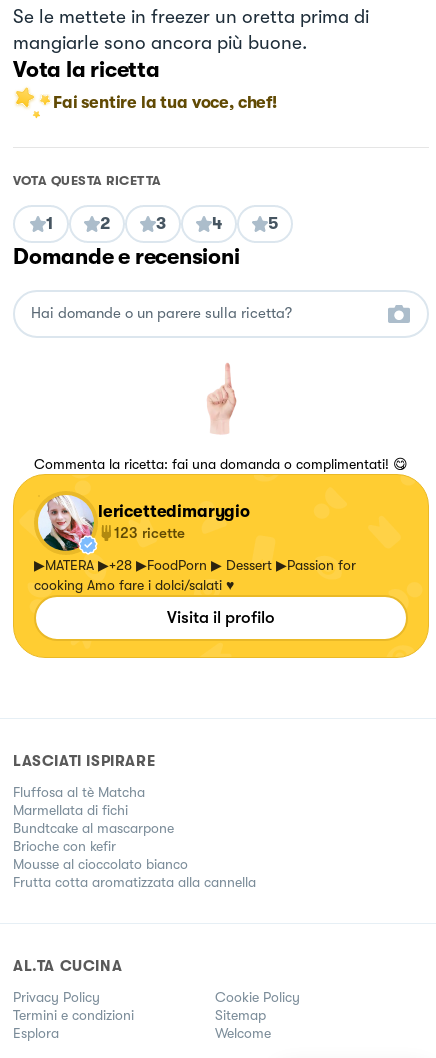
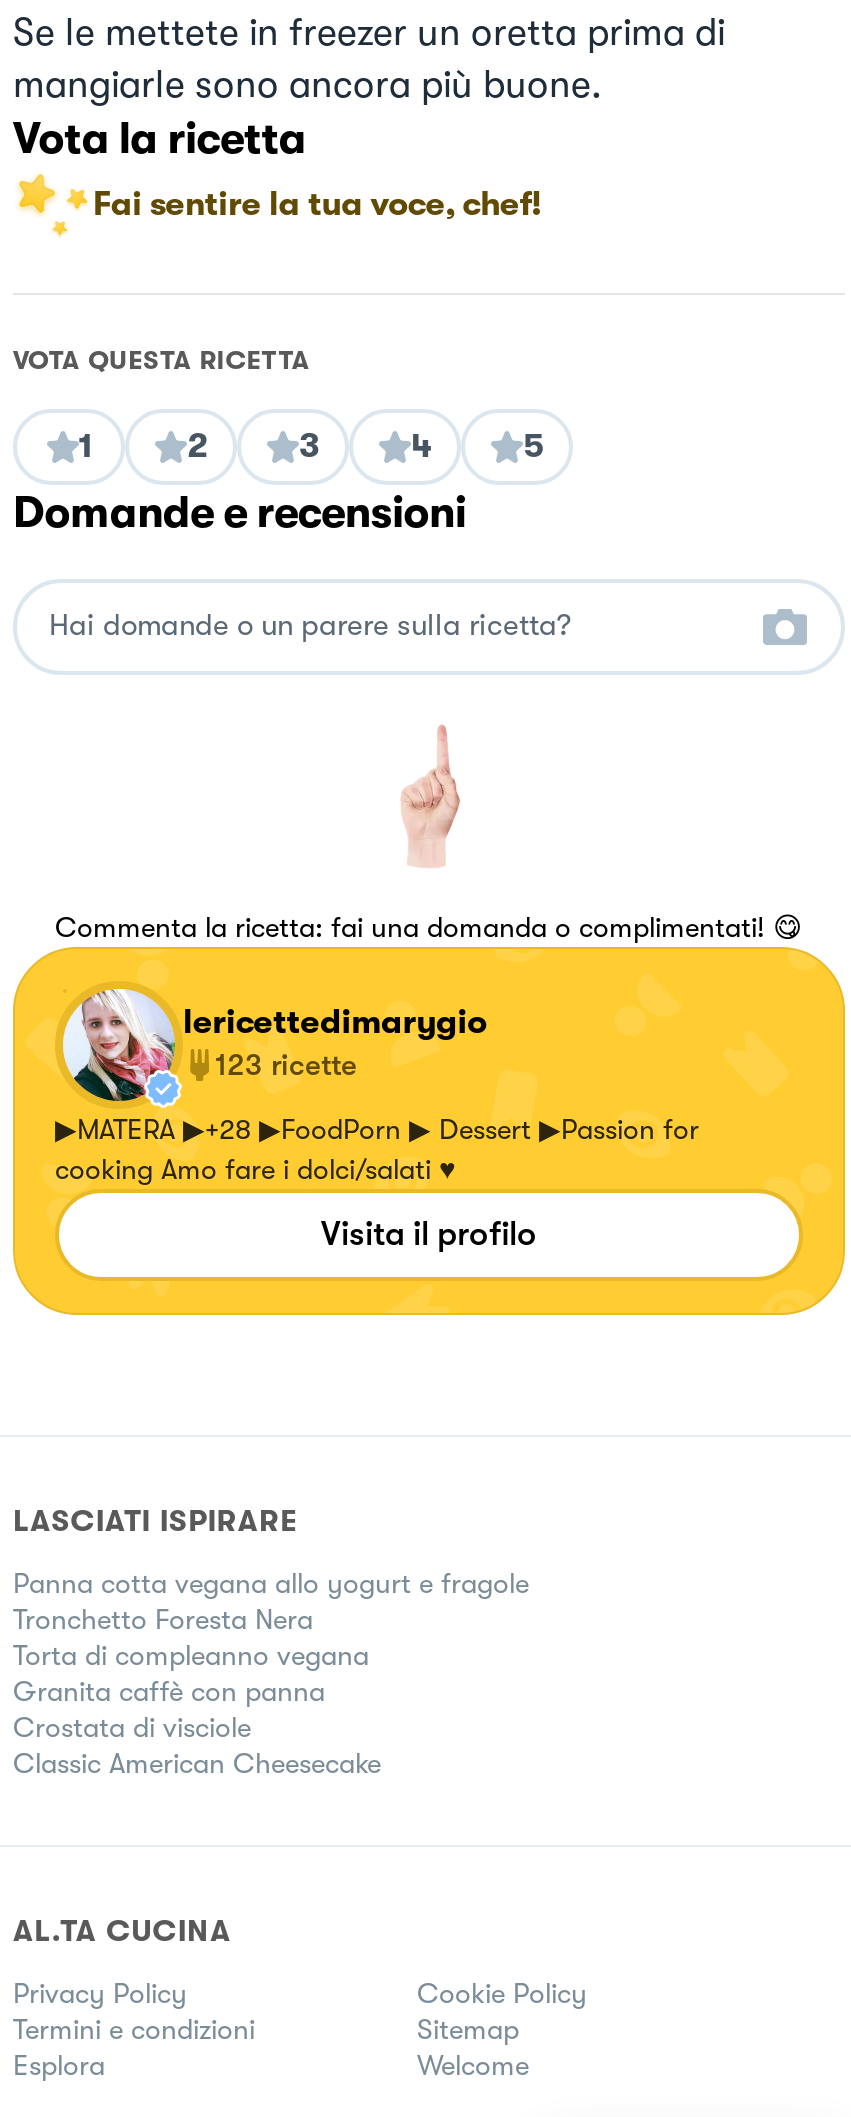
[13,784,256,890] Fluffosa al tè Matcha | Marmellata di fichi | Bundtcake al mascarpone | Brioche con kefir | Mousse al cioccolato bianco | Frutta cotta aromatizzata alla cannella -> [13,1566,529,1778] Panna cotta vegana allo yogurt e fragole | Tronchetto Foresta Nera | Torta di compleanno vegana | Granita caffè con panna | Crostata di visciole | Classic American Cheesecake

